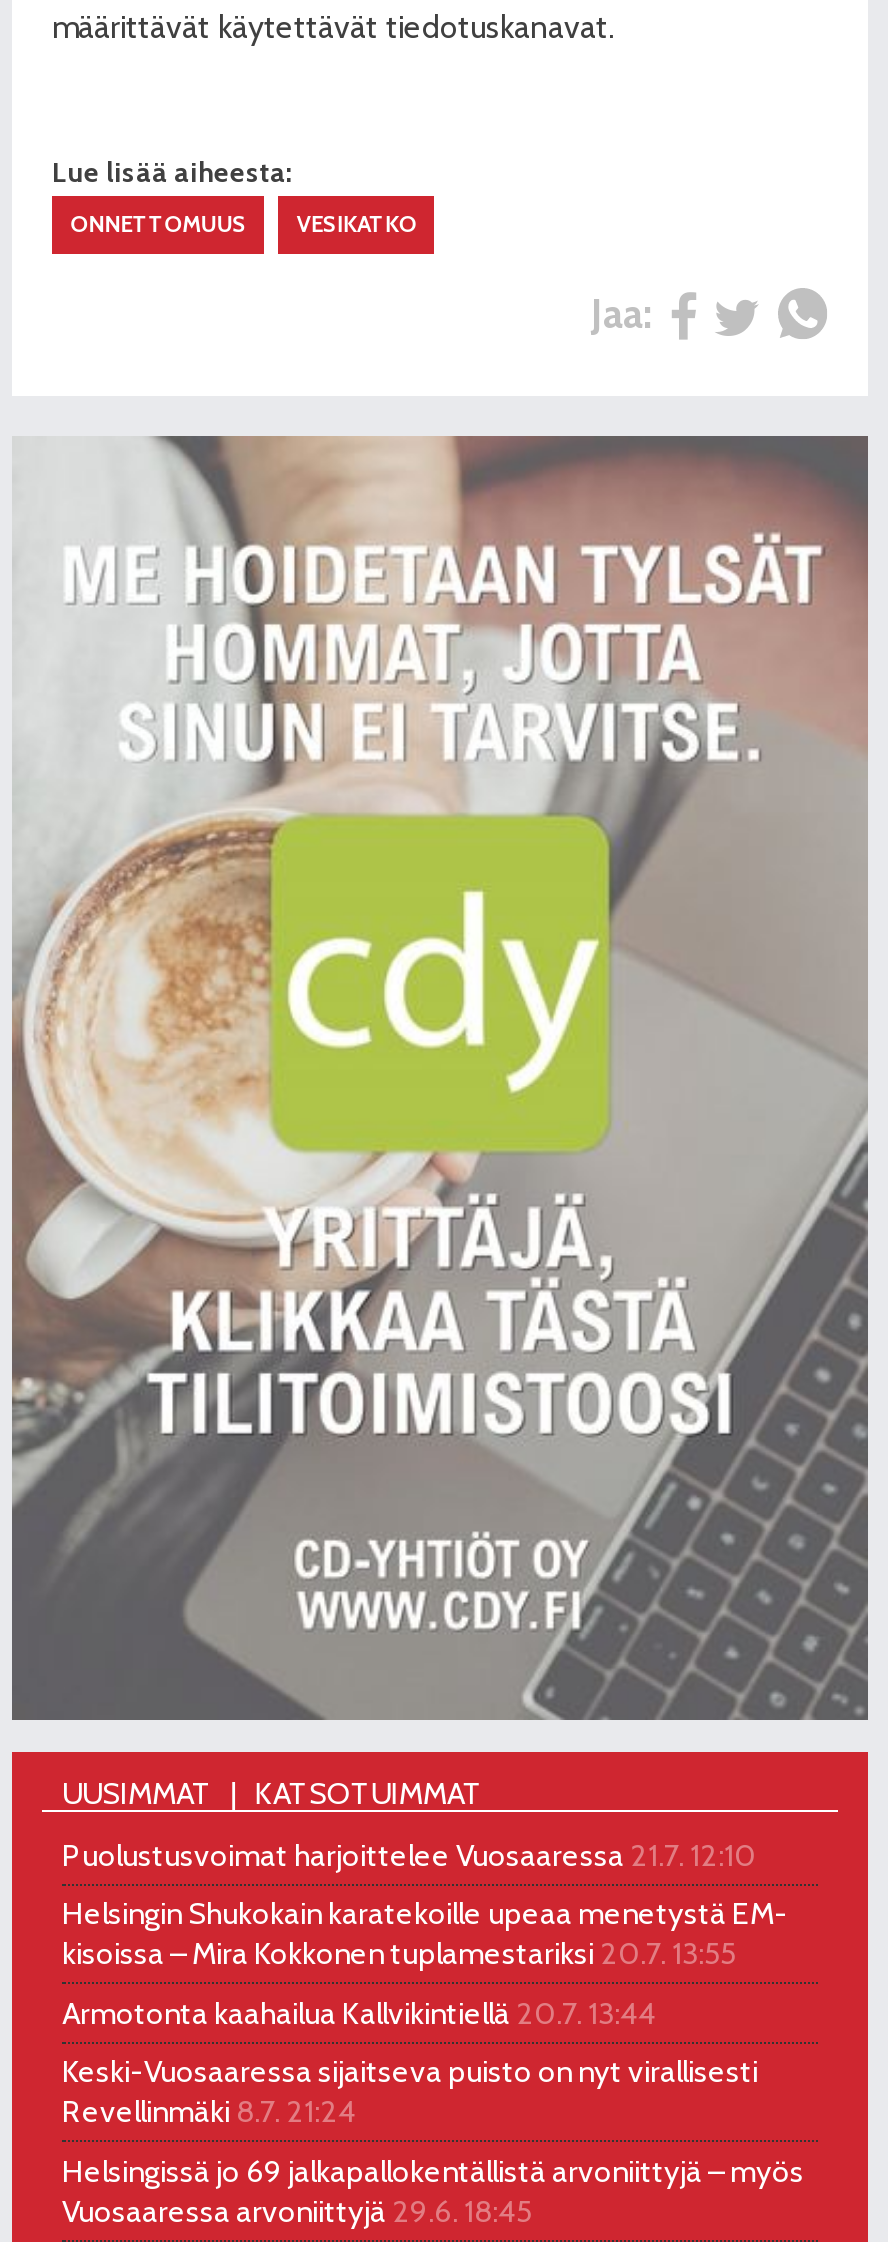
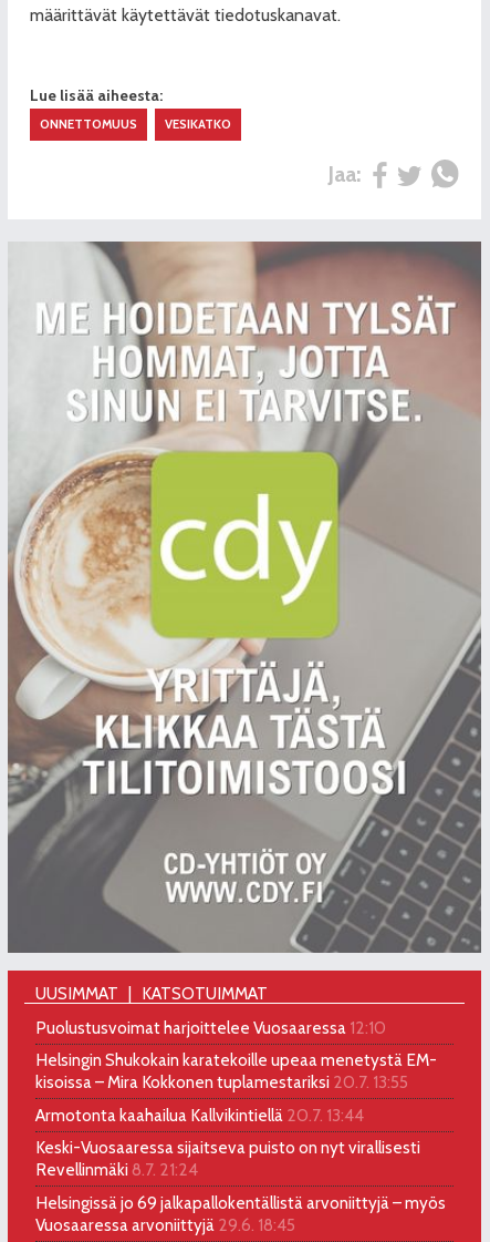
[62,1835,756,1873] Puolustusvoimat harjoittelee Vuosaaressa 21.7. 12:10 -> [35,1017,386,1038] Puolustusvoimat harjoittelee Vuosaaressa 12:10

